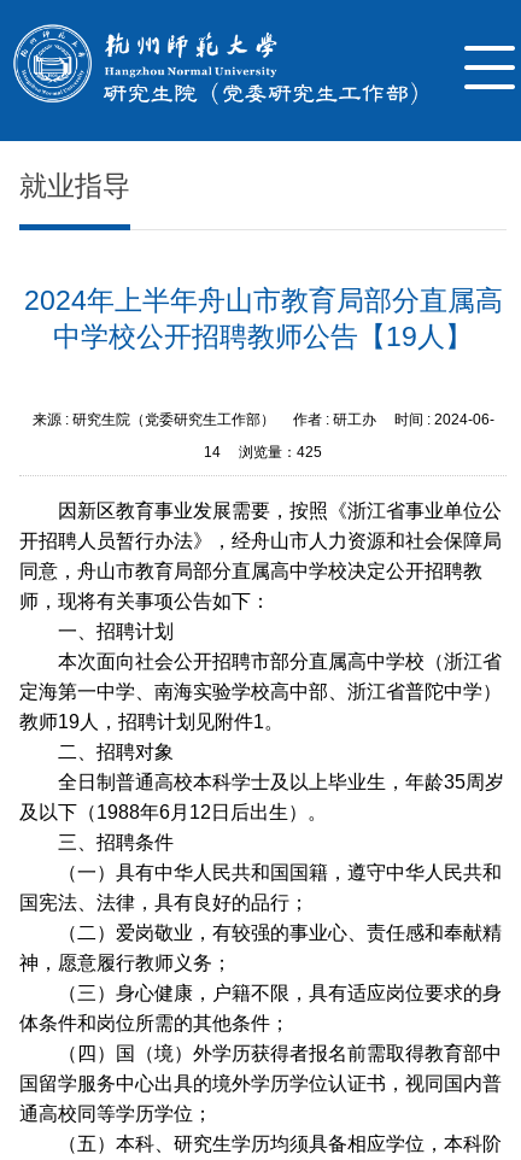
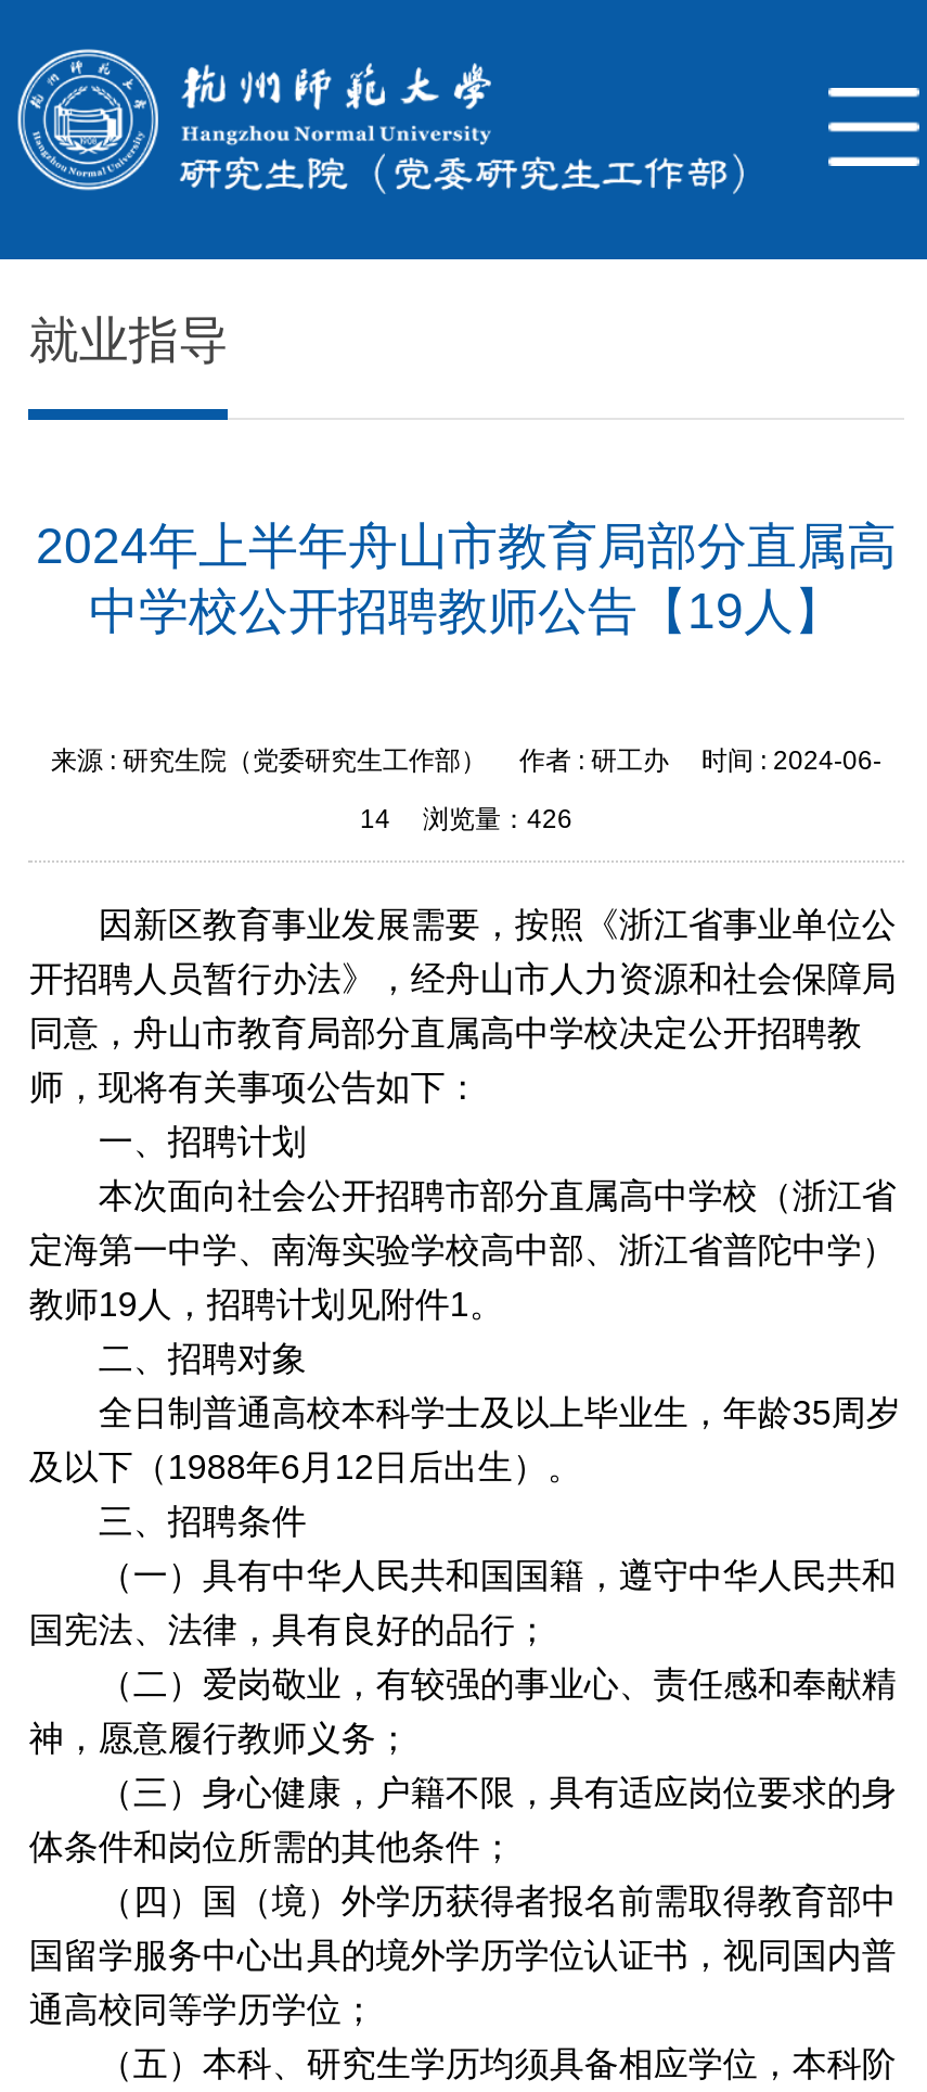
[204,444,322,461] 14 浏览量：425 -> [360,804,572,835] 14 浏览量：426

